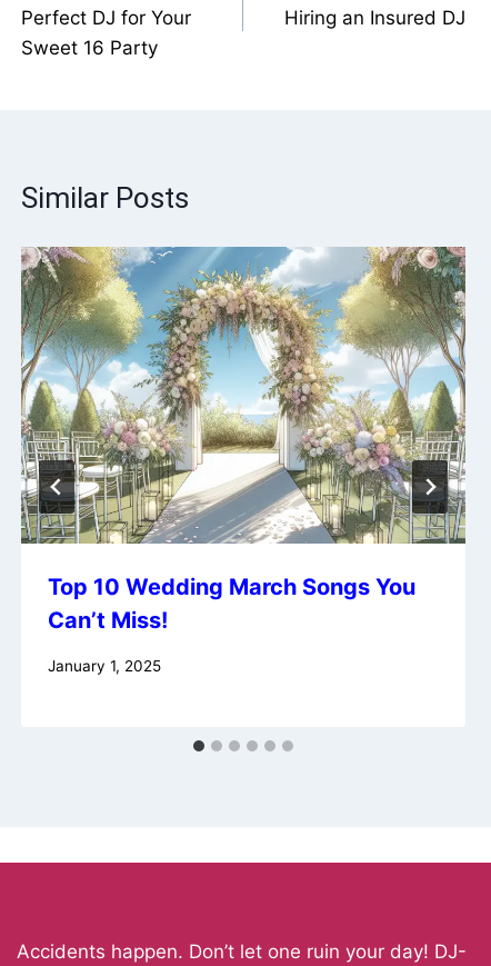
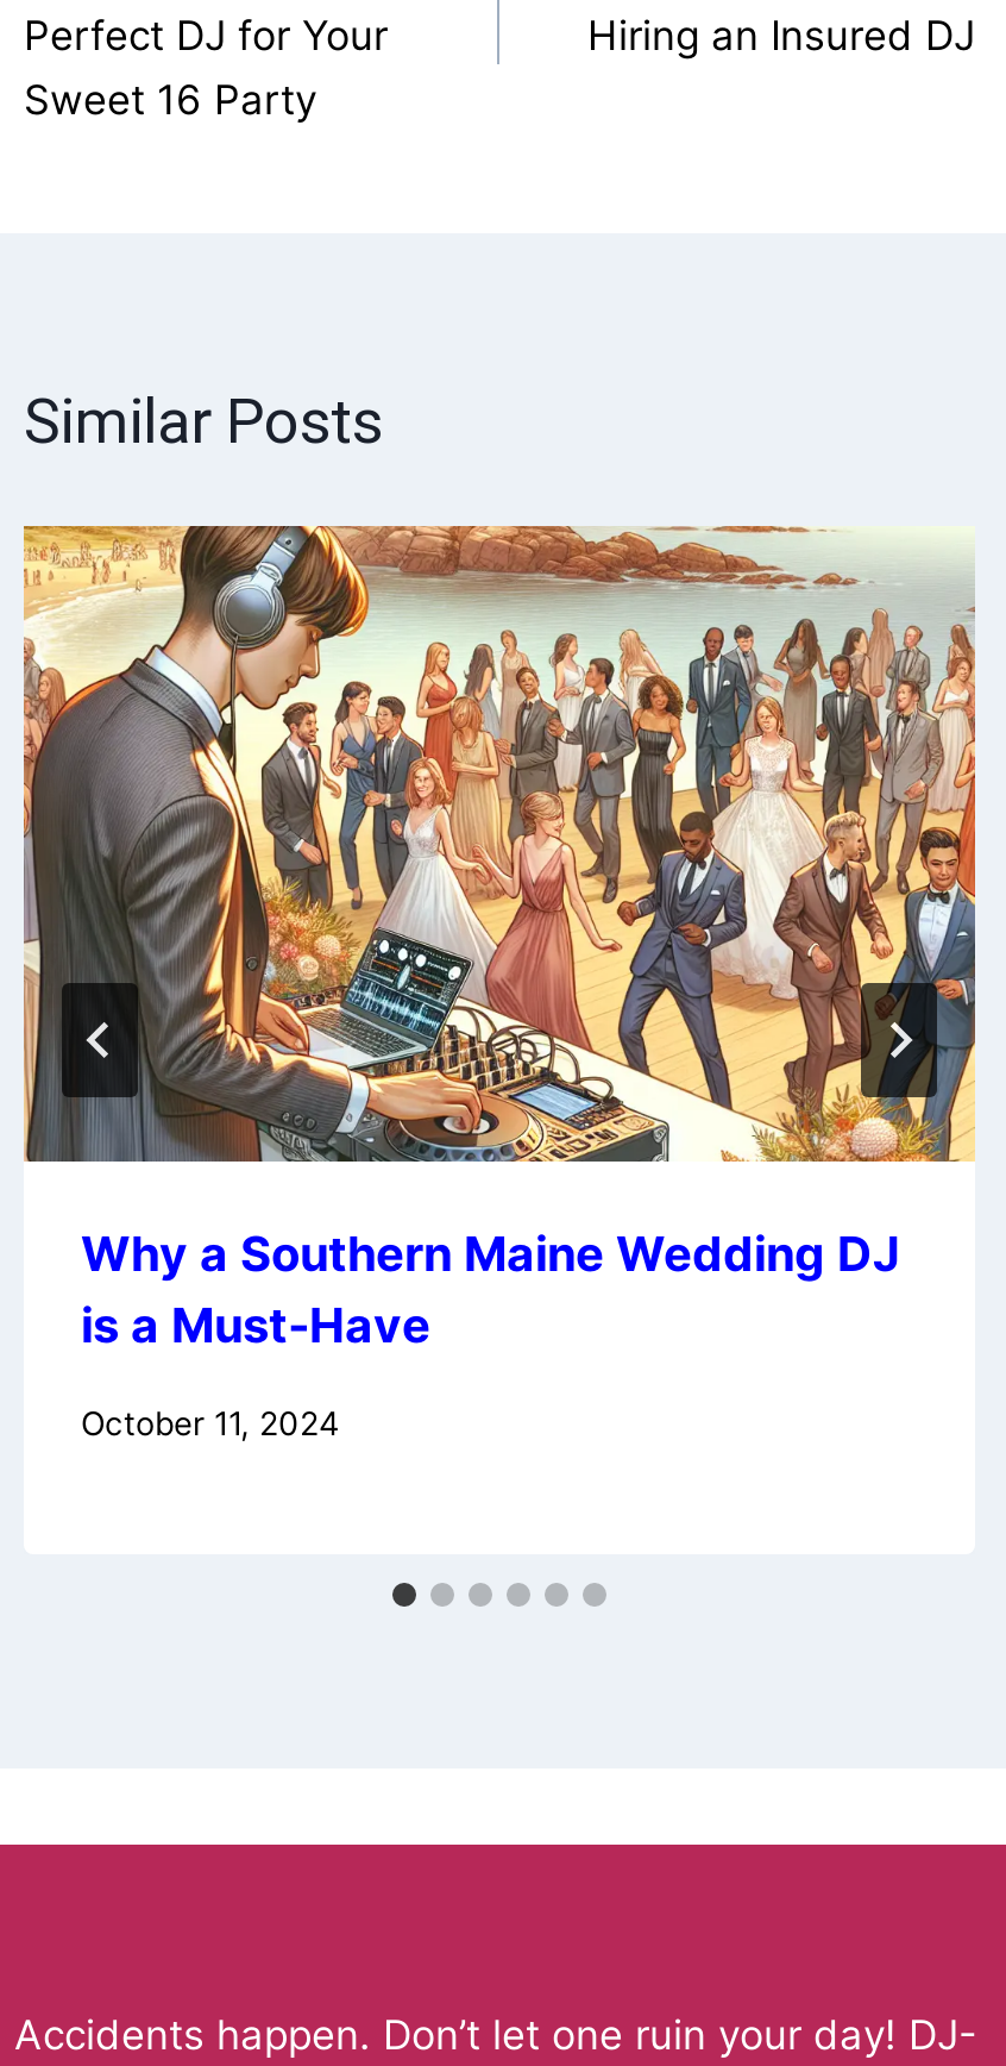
[20,246,467,633] [image] | Top 10 Wedding March Songs You | Can’t Miss! -> [21,524,977,1353] [image] | Why a Southern Maine Wedding DJ | is a Must-Have
[48,657,161,675] January 1, 2025 -> [81,1405,340,1443] October 11, 2024

